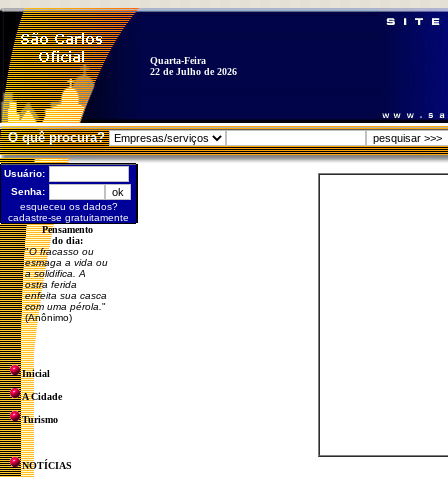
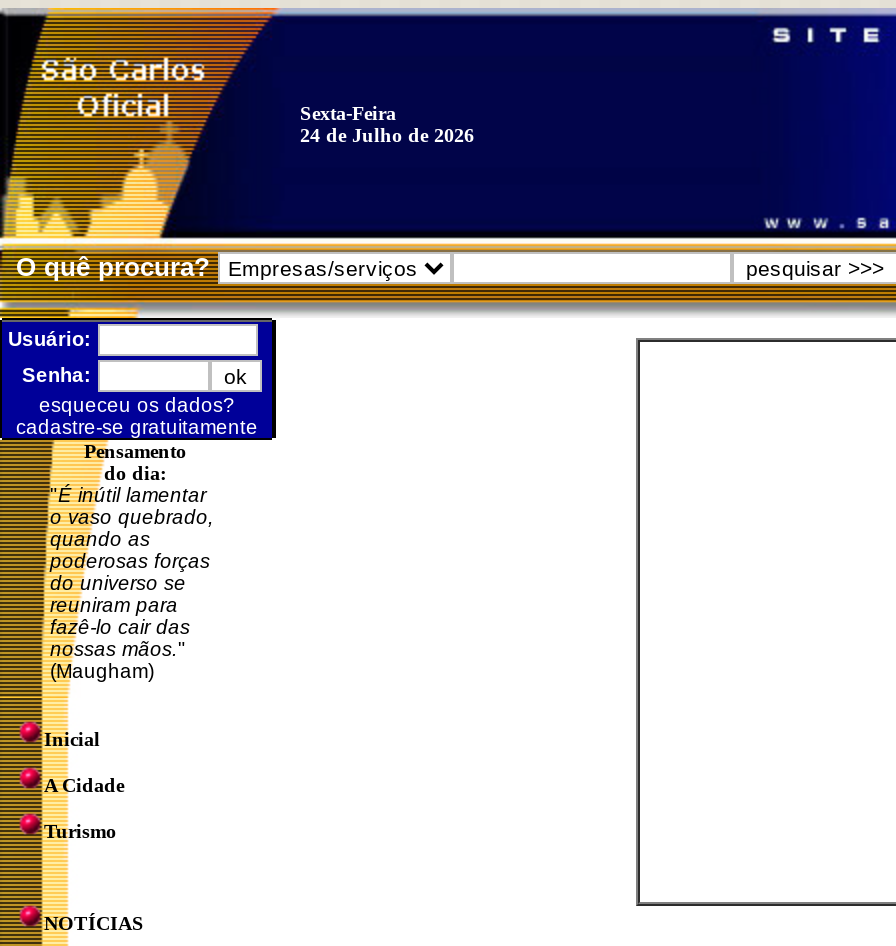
[150,55,237,77] Quarta-Feira | 22 de Julho de 2026 -> [300,102,474,146] Sexta-Feira | 24 de Julho de 2026
[25,246,108,323] "O fracasso ou | esmaga a vida ou | a solidifica. A | ostra ferida | enfeita sua casca | com uma pérola." | (Anônimo) -> [50,484,214,682] "É inútil lamentar | o vaso quebrado, | quando as | poderosas forças | do universo se | reuniram para | fazê-lo cair das | nossas mãos. " | (Maugham)

